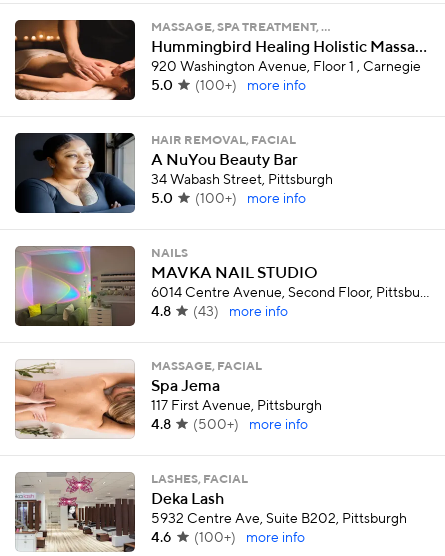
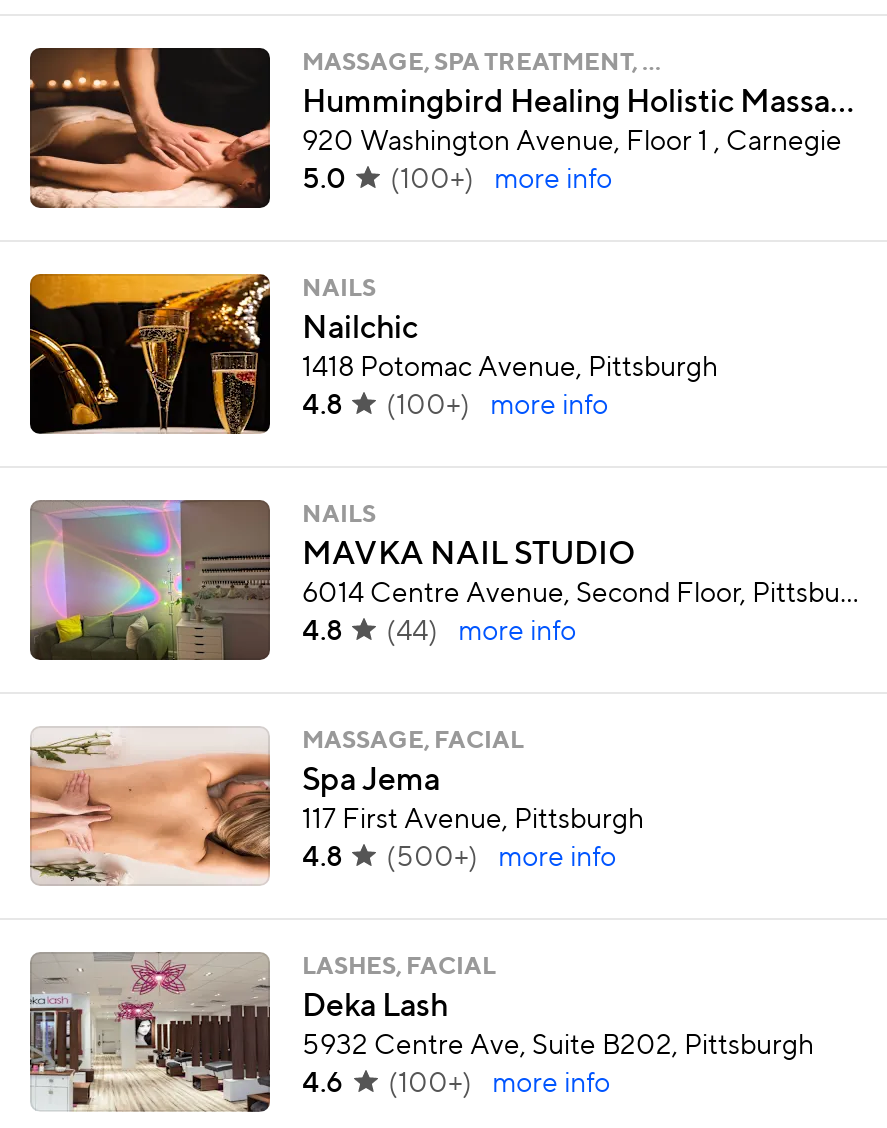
[14,132,333,214] [image] | HAIR REMOVAL, FACIAL | A NuYou Beauty Bar | 34 Wabash Street, Pittsburgh | 5.0 -> [28,272,718,436] [image] | NAILS | Nailchic | 1418 Potomac Avenue, Pittsburgh | 4.8
[151,305,288,319] 4.8 (43) more info -> [302,618,576,646] 4.8 (44) more info

